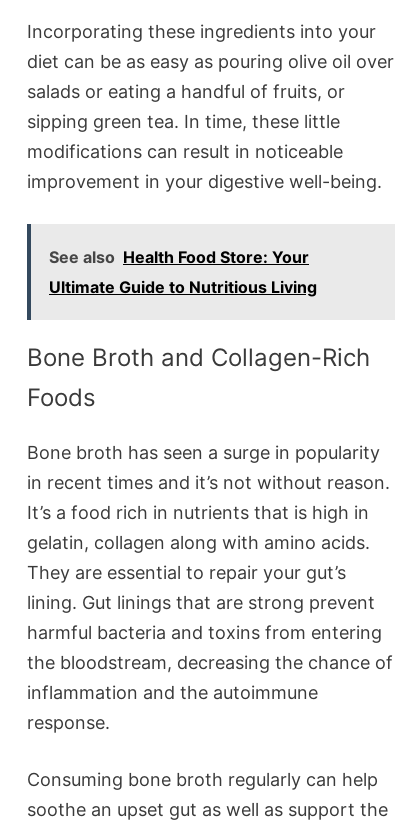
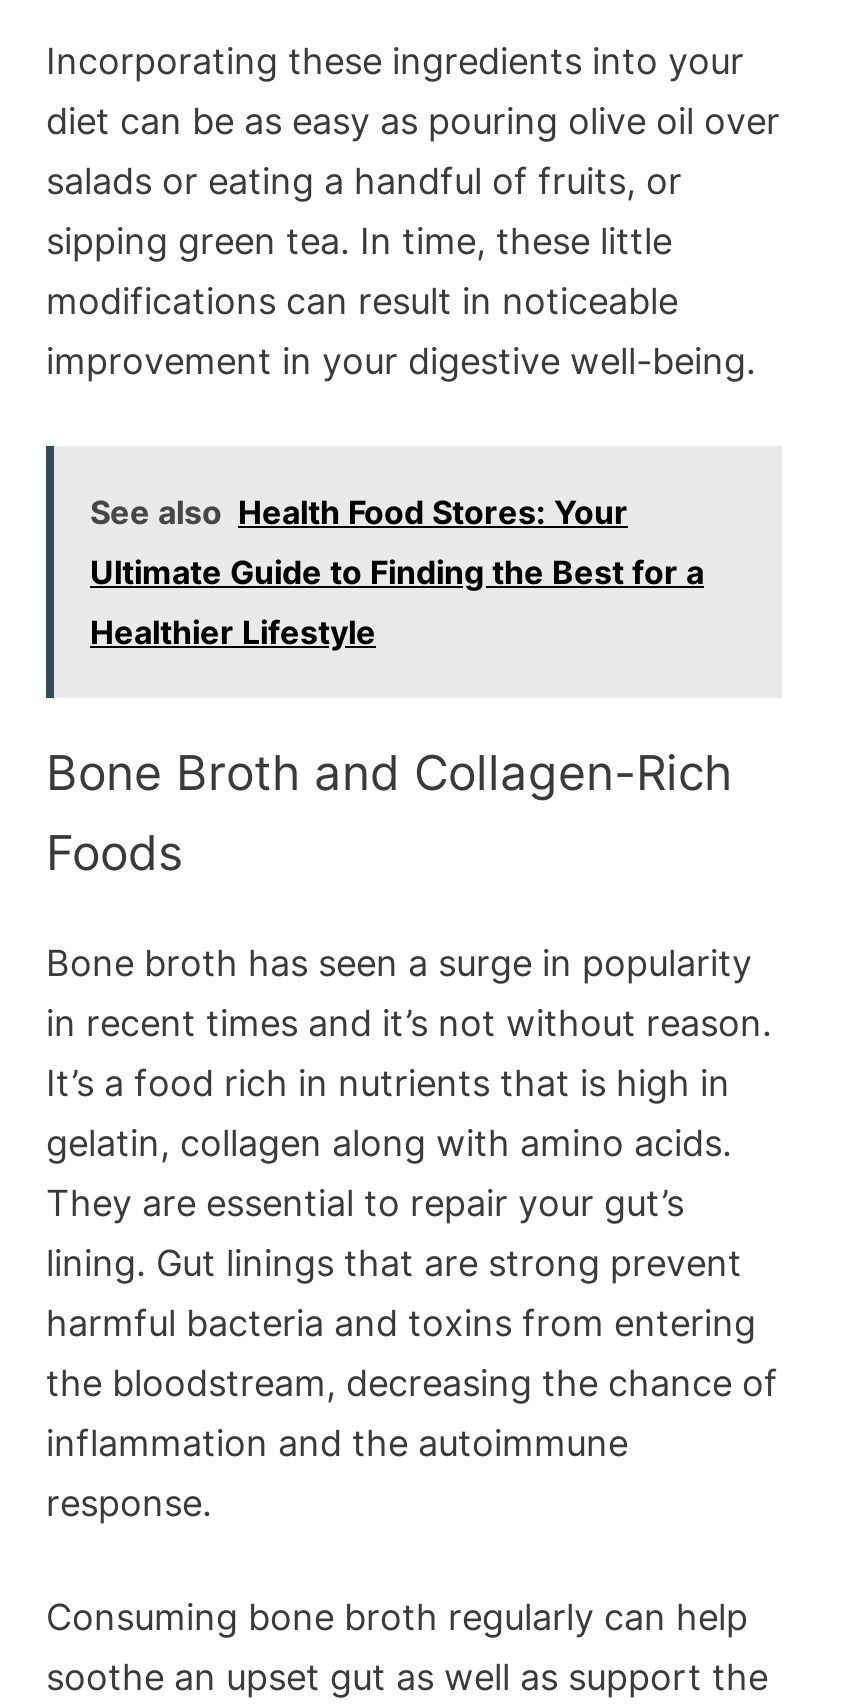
[49,247,317,297] See also Health Food Store: Your | Ultimate Guide to Nutritious Living -> [90,491,704,651] See also Health Food Stores: Your | Ultimate Guide to Finding the Best for a | Healthier Lifestyle

